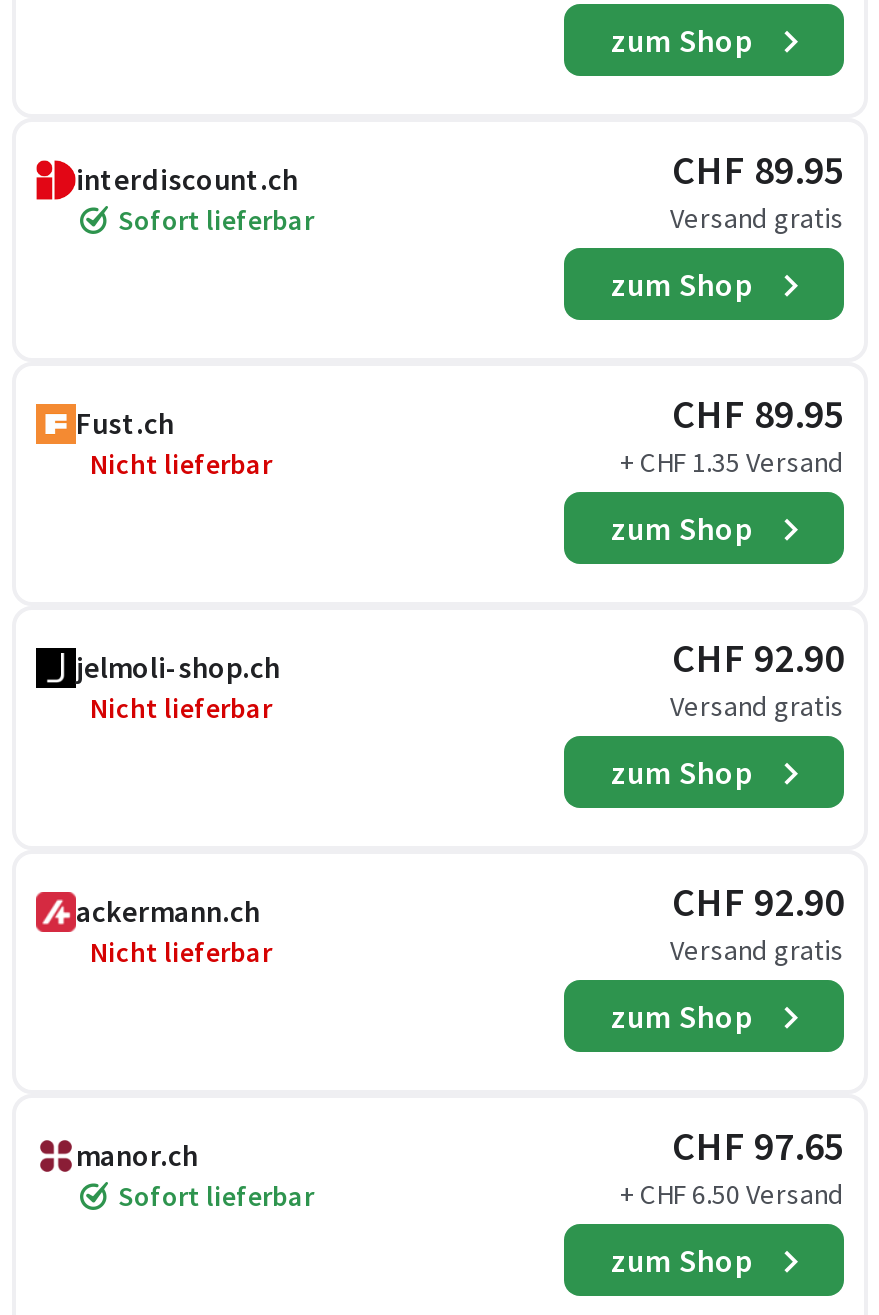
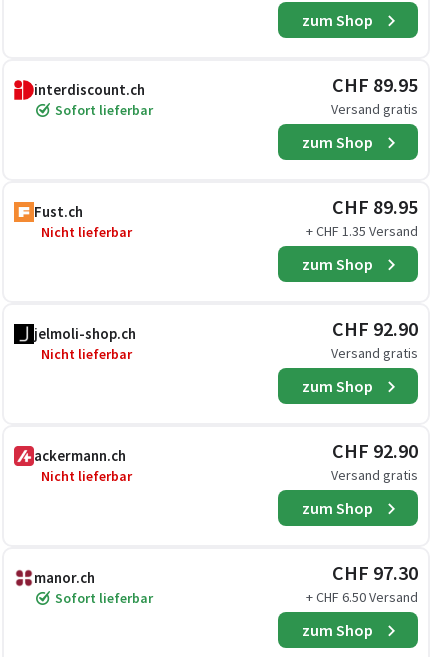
[672,1120,844,1170] CHF 97.65 -> [332,560,418,585] CHF 97.30

